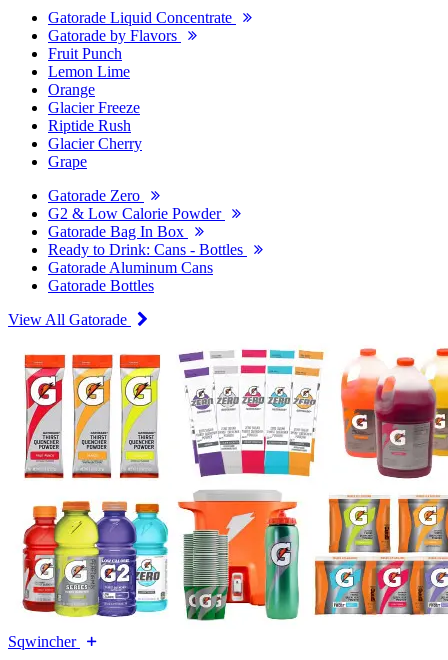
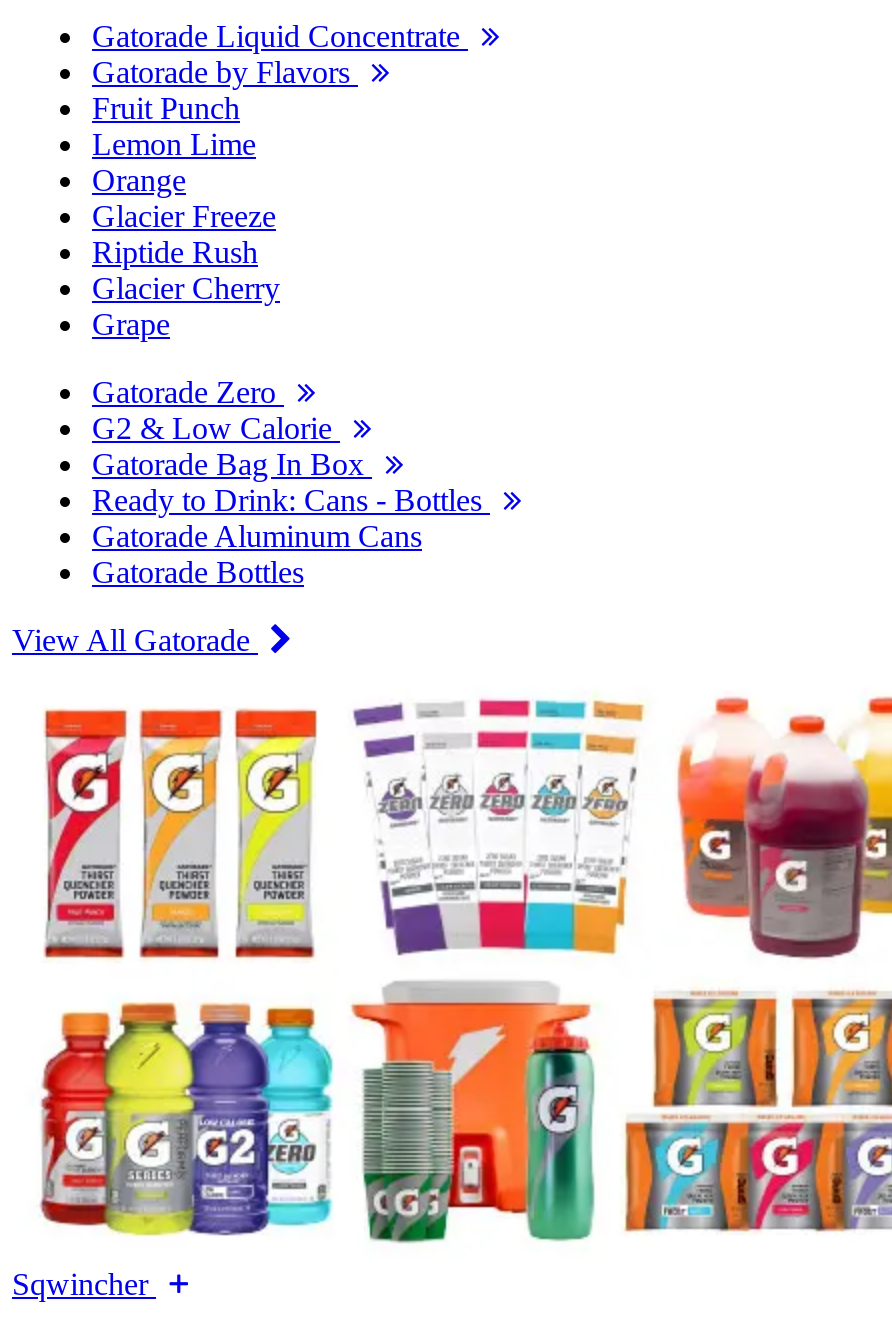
[48,205,225,222] G2 & Low Calorie Powder -> [92,412,340,446] G2 & Low Calorie

